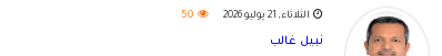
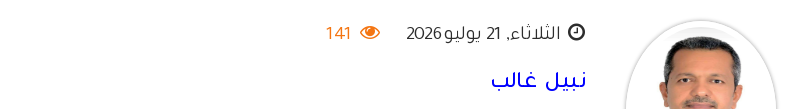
[181,10,193,21] 50 -> [326,26,352,46] 141

